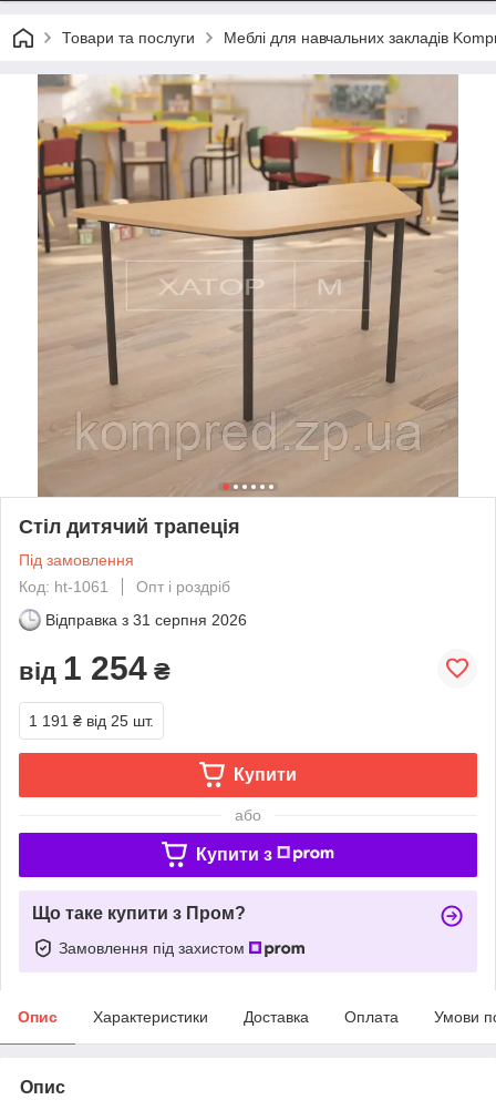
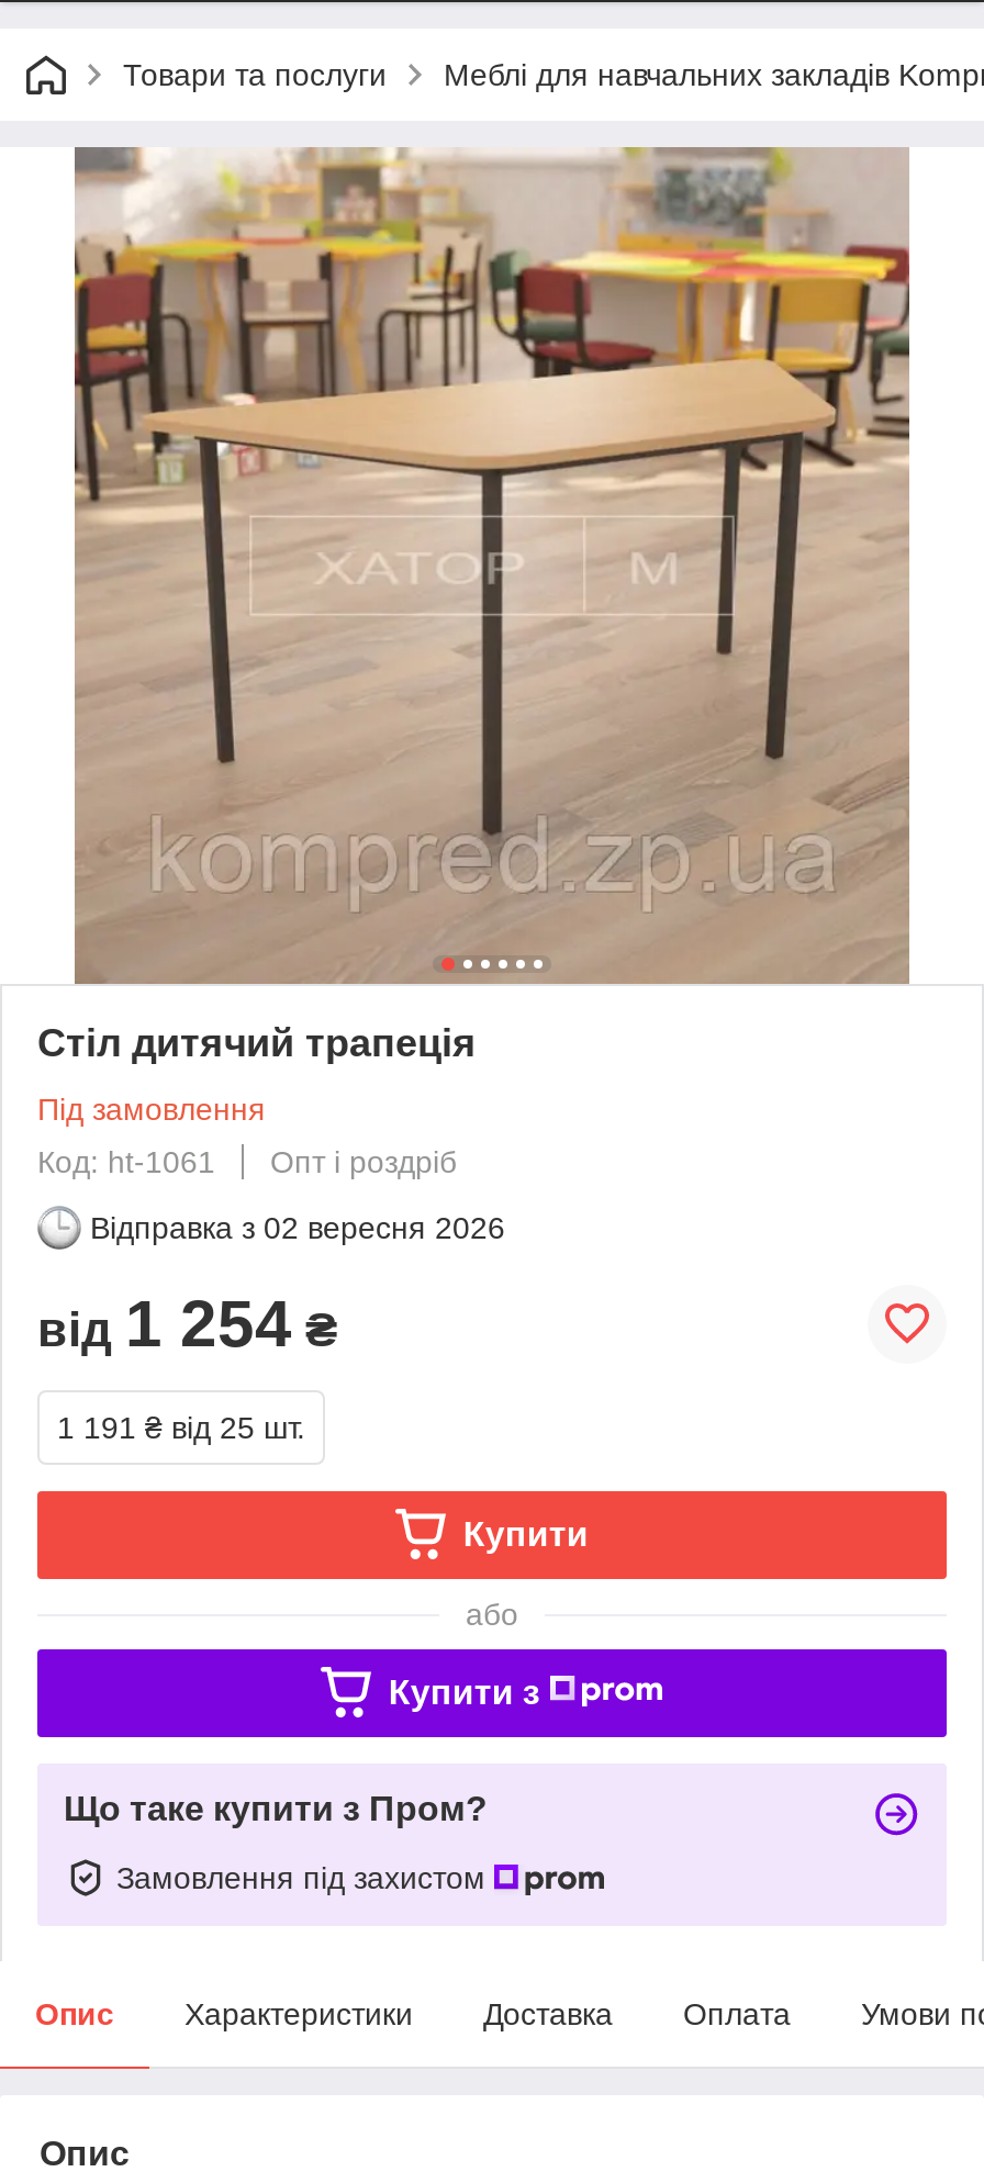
[45,611,247,629] Відправка з 31 серпня 2026 -> [90,1210,505,1245] Відправка з 02 вересня 2026

